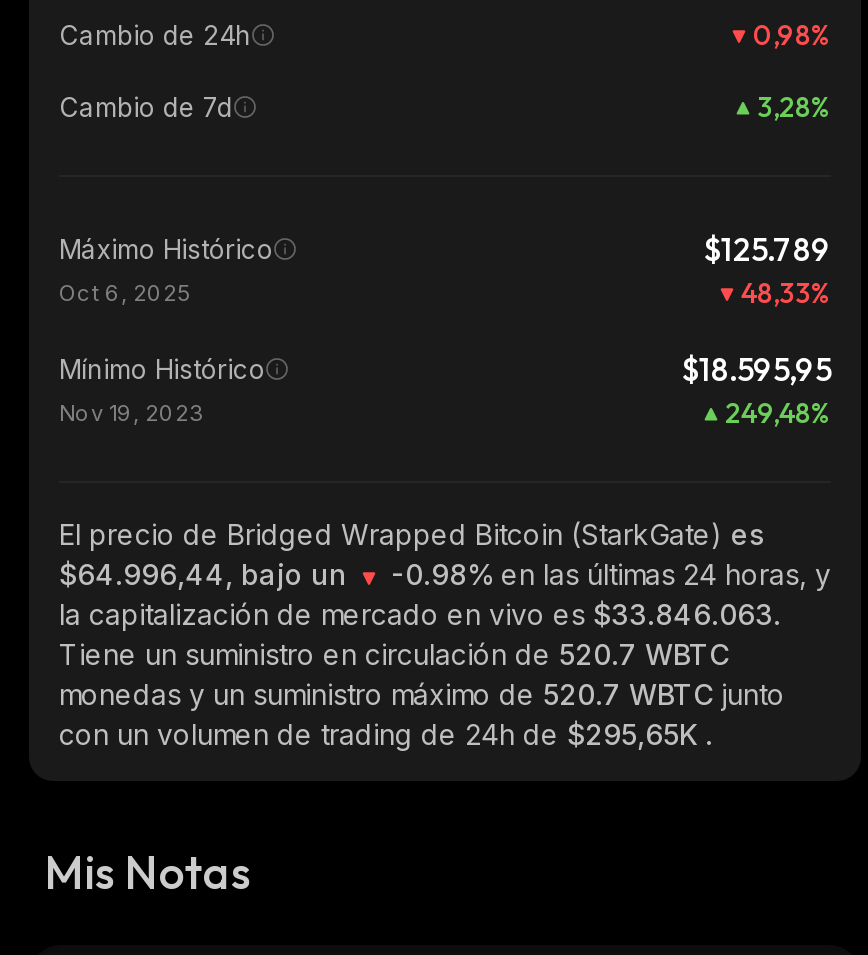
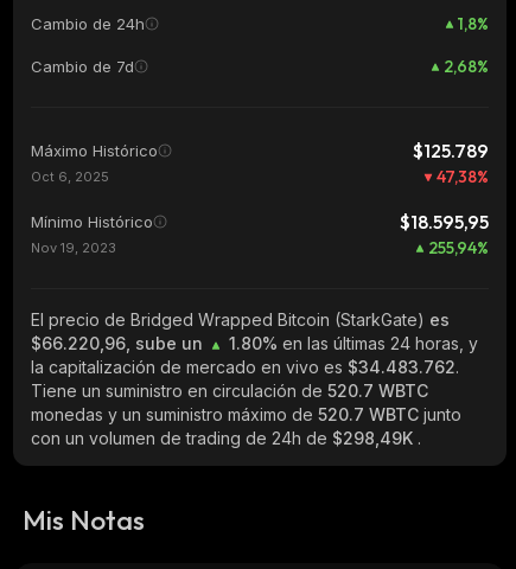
[753,17,831,53] 0,98% -> [458,13,489,34] 1,8%
[757,89,831,125] 3,28% -> [444,56,489,77] 2,68%
[741,275,831,311] 48,33% -> [437,166,489,187] 47,38%
[725,395,831,431] 249,48% -> [428,237,489,258] 255,94%
[59,557,355,591] $64.996,44, bajo un -> [31,333,208,353] $66.220,96, sube un
[383,557,831,591] -0.98% en las últimas 24 horas, y -> [224,333,478,353] 1.80% en las últimas 24 horas, y
[59,597,779,631] la capitalización de mercado en vivo es $33.846.063. -> [31,357,459,377] la capitalización de mercado en vivo es $34.483.762.
[59,717,711,751] con un volumen de trading de 24h de $295,65K. -> [31,428,421,448] con un volumen de trading de 24h de $298,49K.

